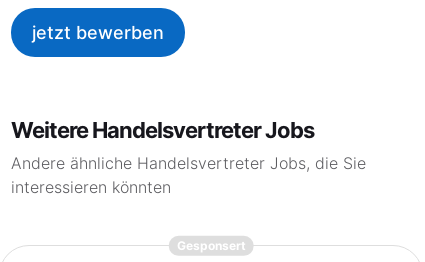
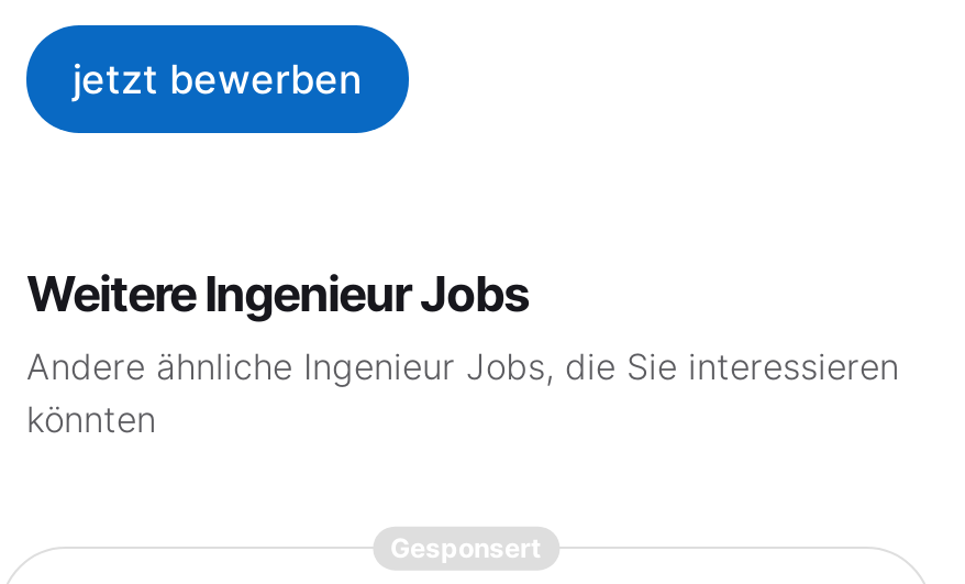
[11,117,366,197] Weitere Handelsvertreter Jobs | Andere ähnliche Handelsvertreter Jobs, die Sie | interessieren könnten -> [26,265,899,441] Weitere Ingenieur Jobs | Andere ähnliche Ingenieur Jobs, die Sie interessieren | könnten

